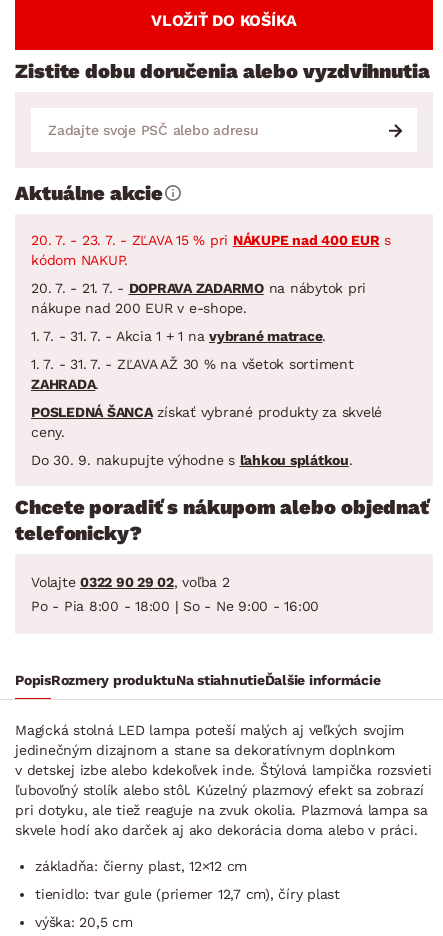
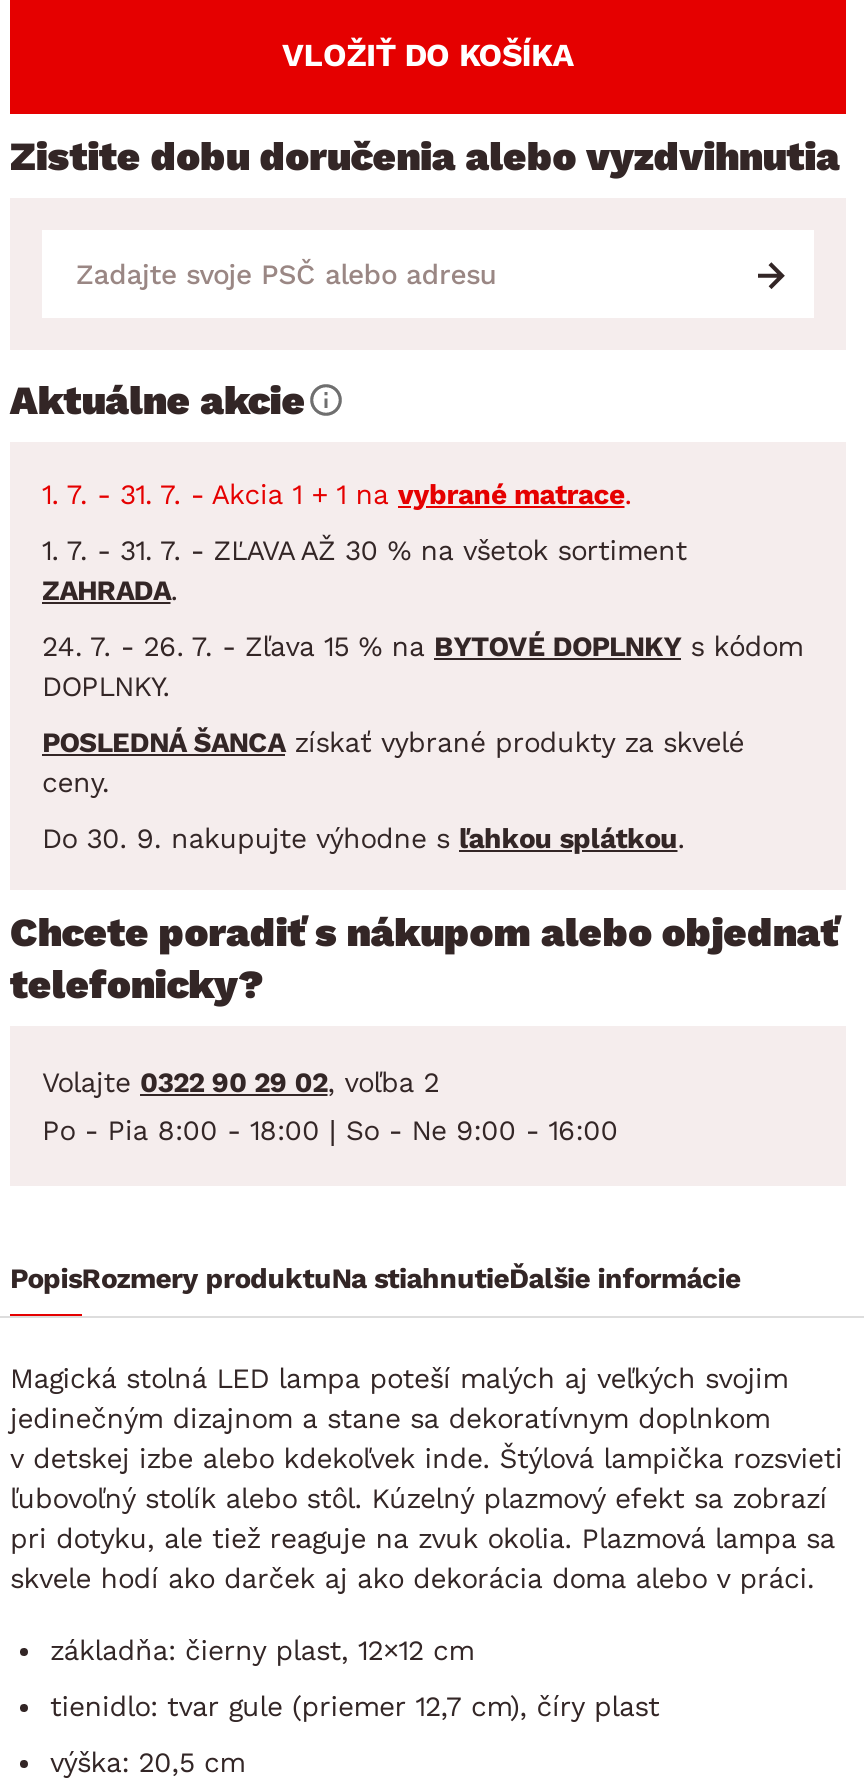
[31,232,391,316] 20. 7. - 23. 7. - ZĽAVA 15 % pri NÁKUPE nad 400 EUR s | kódom NAKUP. | 20. 7. - 21. 7. - DOPRAVA ZADARMO na nábytok pri | nákupe nad 200 EUR v e-shope. -> none
moved [31,328,353,392] -> [42,477,687,605]: 1. 7. - 31. 7. - Akcia 1 + 1 na vybrané matrace. | 1. 7. - 31. 7. - ZĽAVA AŽ 30 % na všetok sortiment | ZAHRADA.
none -> [42,629,803,701] 24. 7. - 26. 7. - Zľava 15 % na BYTOVÉ DOPLNKY s kódom | DOPLNKY.

